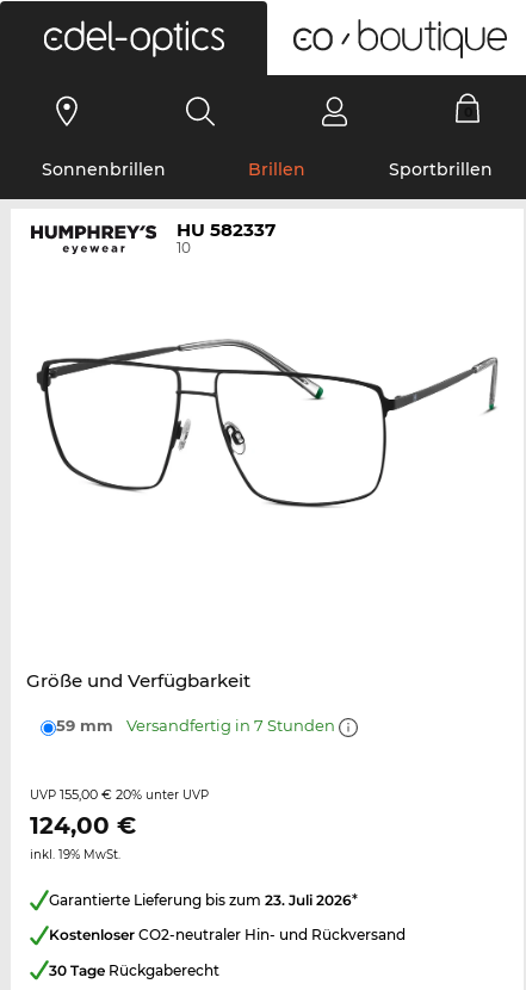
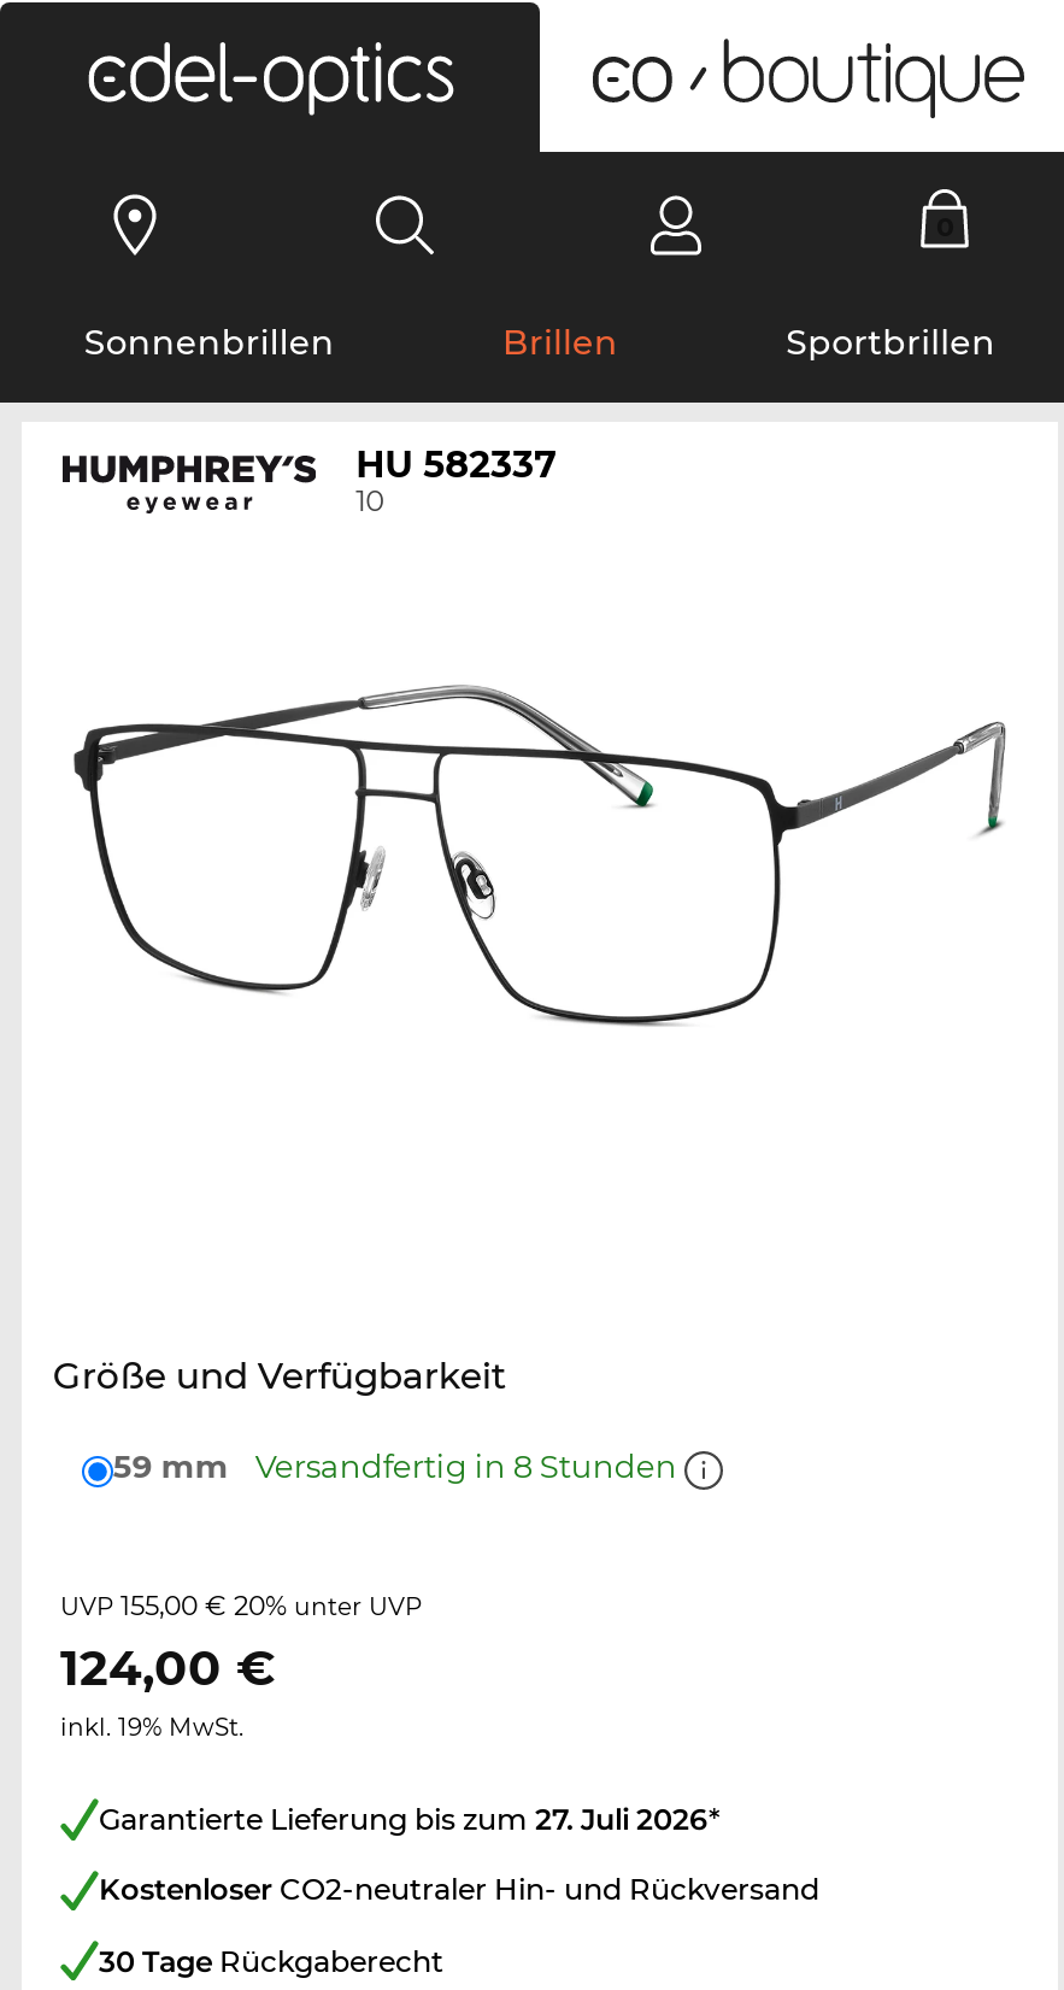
[56,716,339,735] 59 mm Versandfertig in 7 Stunden -> [113,1446,684,1485] 59 mm Versandfertig in 8 Stunden
[49,891,358,909] Garantierte Lieferung bis zum 23. Juli 2026* -> [99,1800,721,1836] Garantierte Lieferung bis zum 27. Juli 2026*

